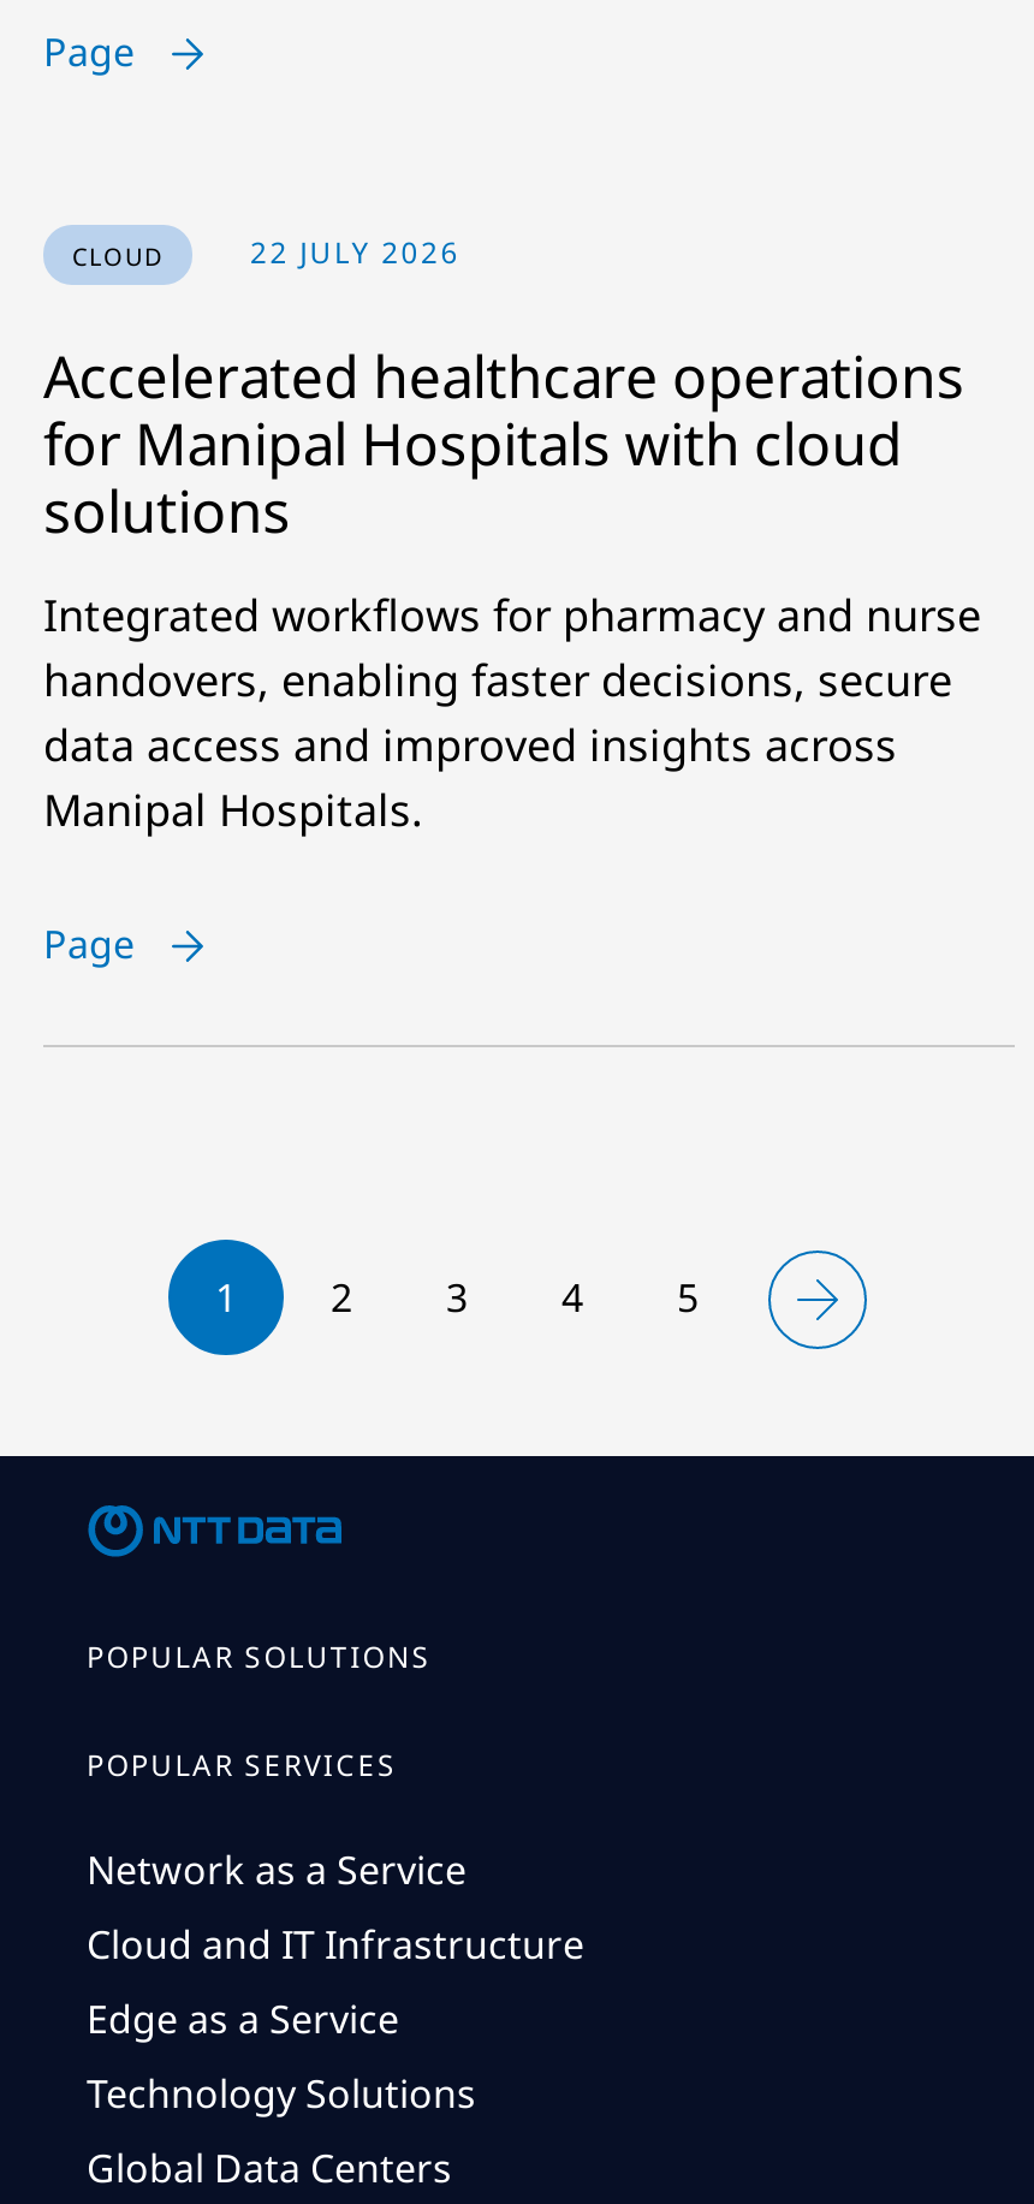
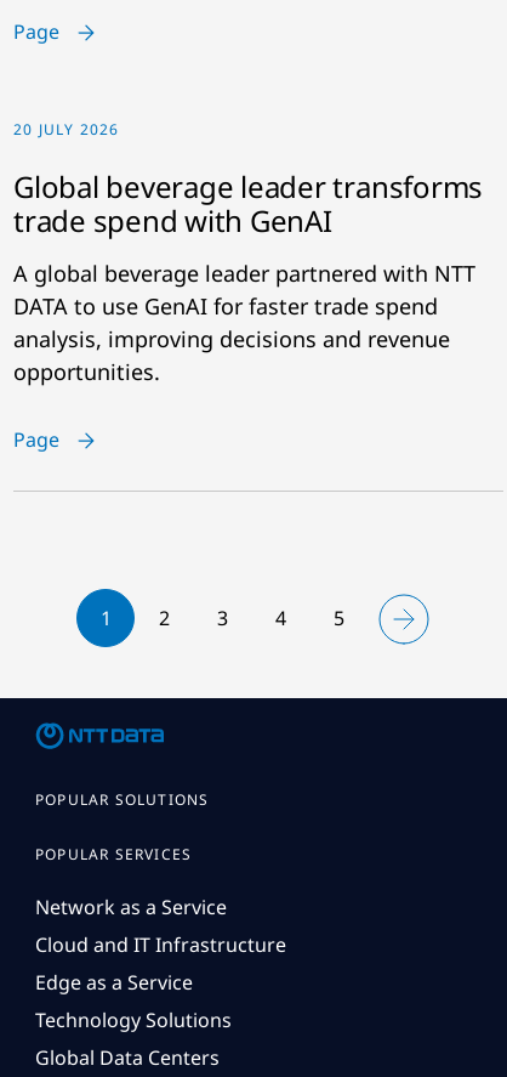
[72,233,460,274] CLOUD | 22 JULY 2026 -> [13,119,119,139] 20 JULY 2026
[43,335,965,549] Accelerated healthcare operations | for Manipal Hospitals with cloud | solutions -> [13,166,483,240] Global beverage leader transforms | trade spend with GenAI
[43,585,981,838] Integrated workflows for pharmacy and nurse | handovers, enabling faster decisions, secure | data access and improved insights across | Manipal Hospitals. -> [13,258,475,386] A global beverage leader partnered with NTT | DATA to use GenAI for faster trade spend | analysis, improving decisions and revenue | opportunities.

